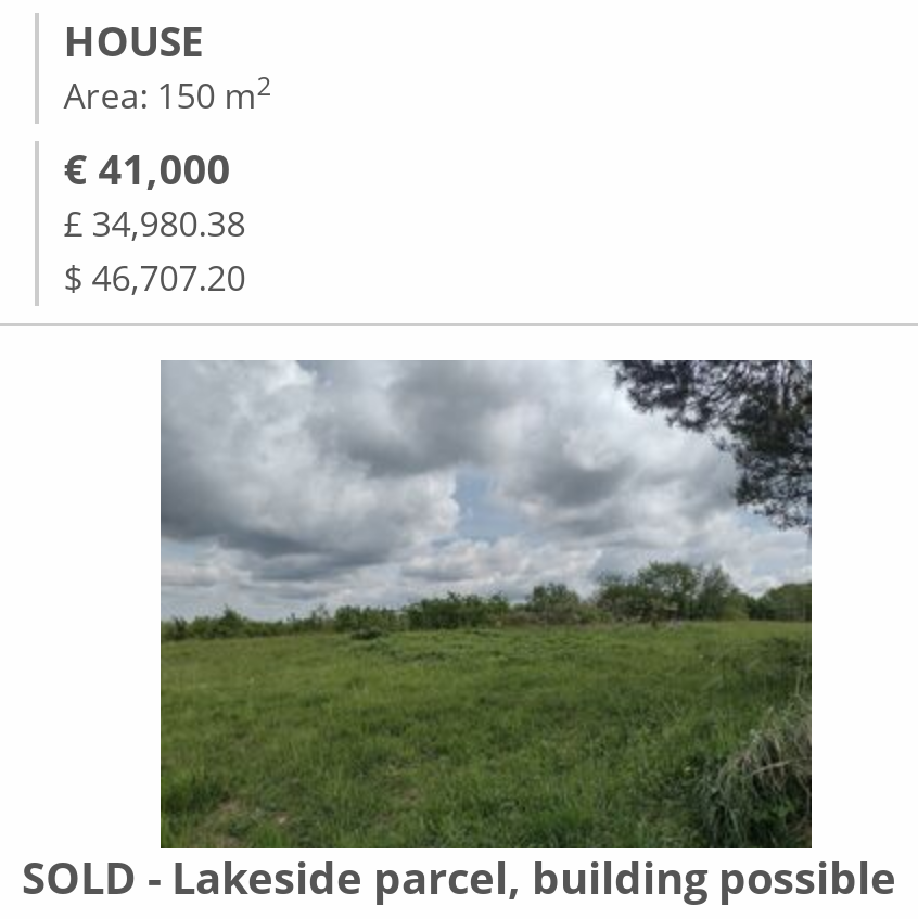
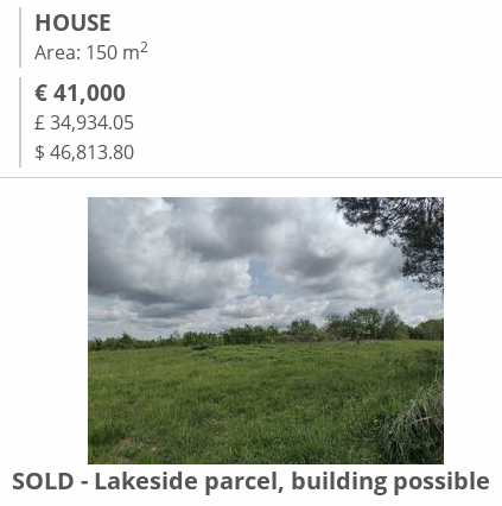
[63,199,246,247] £ 34,980.38 -> [35,109,134,135] £ 34,934.05
[63,253,246,301] $ 46,707.20 -> [35,139,134,165] $ 46,813.80

